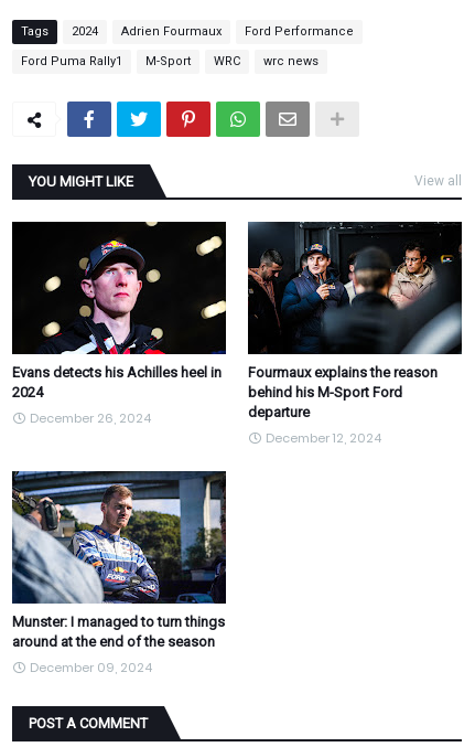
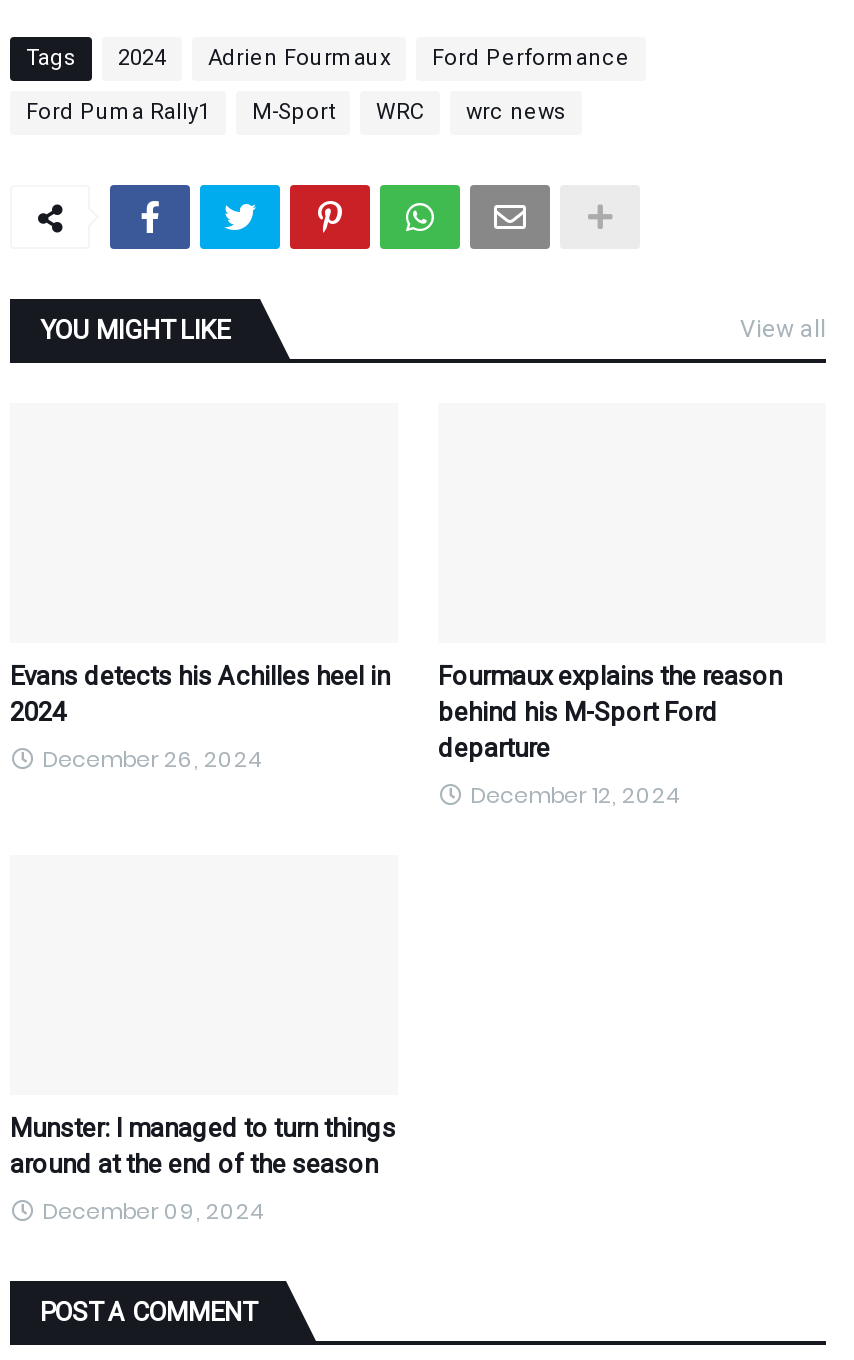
[11,221,227,355] [image] -> none
[247,221,463,355] [image] -> none
[11,470,227,605] [image] -> none

